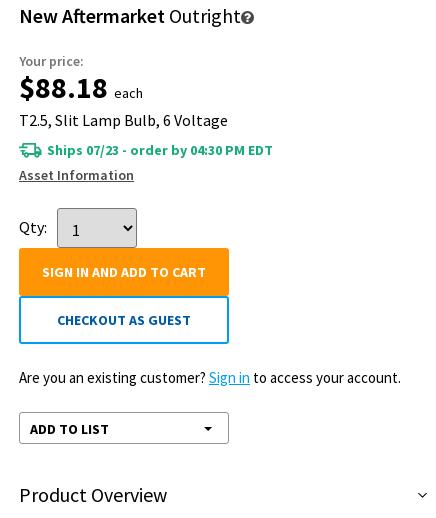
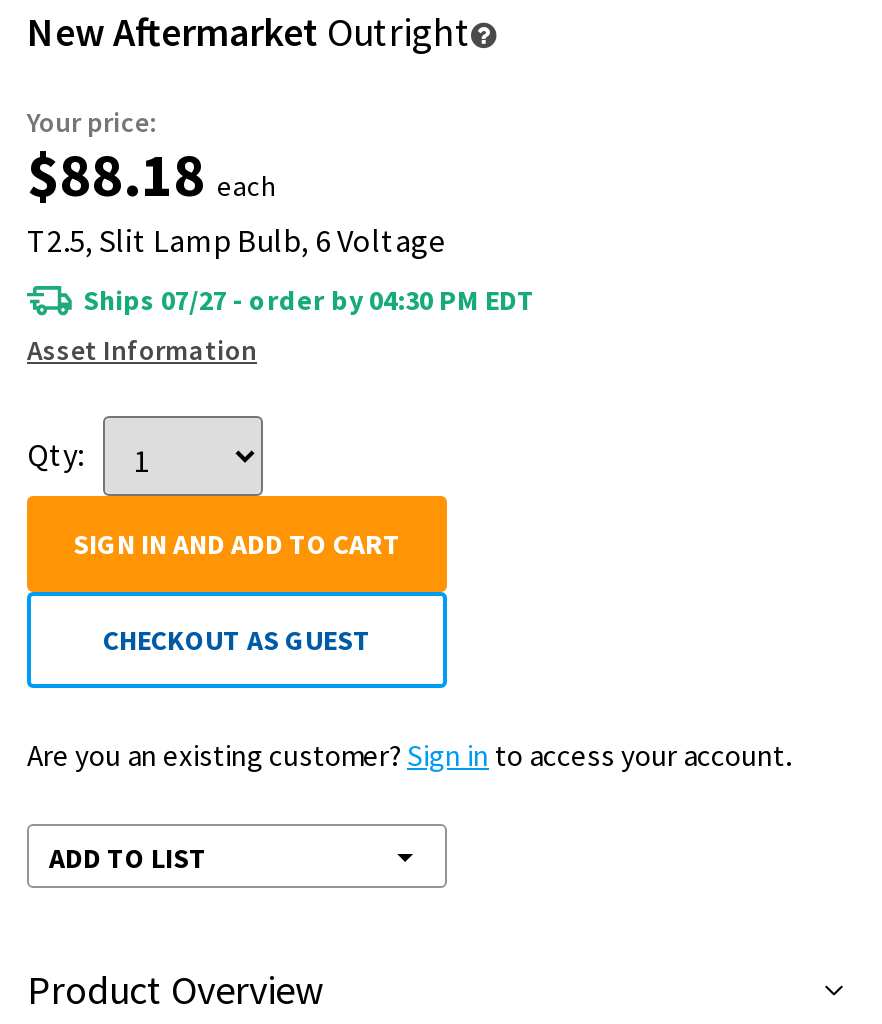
[47,141,273,159] Ships 07/23 - order by 04:30 PM EDT -> [83,283,535,319] Ships 07/27 - order by 04:30 PM EDT

